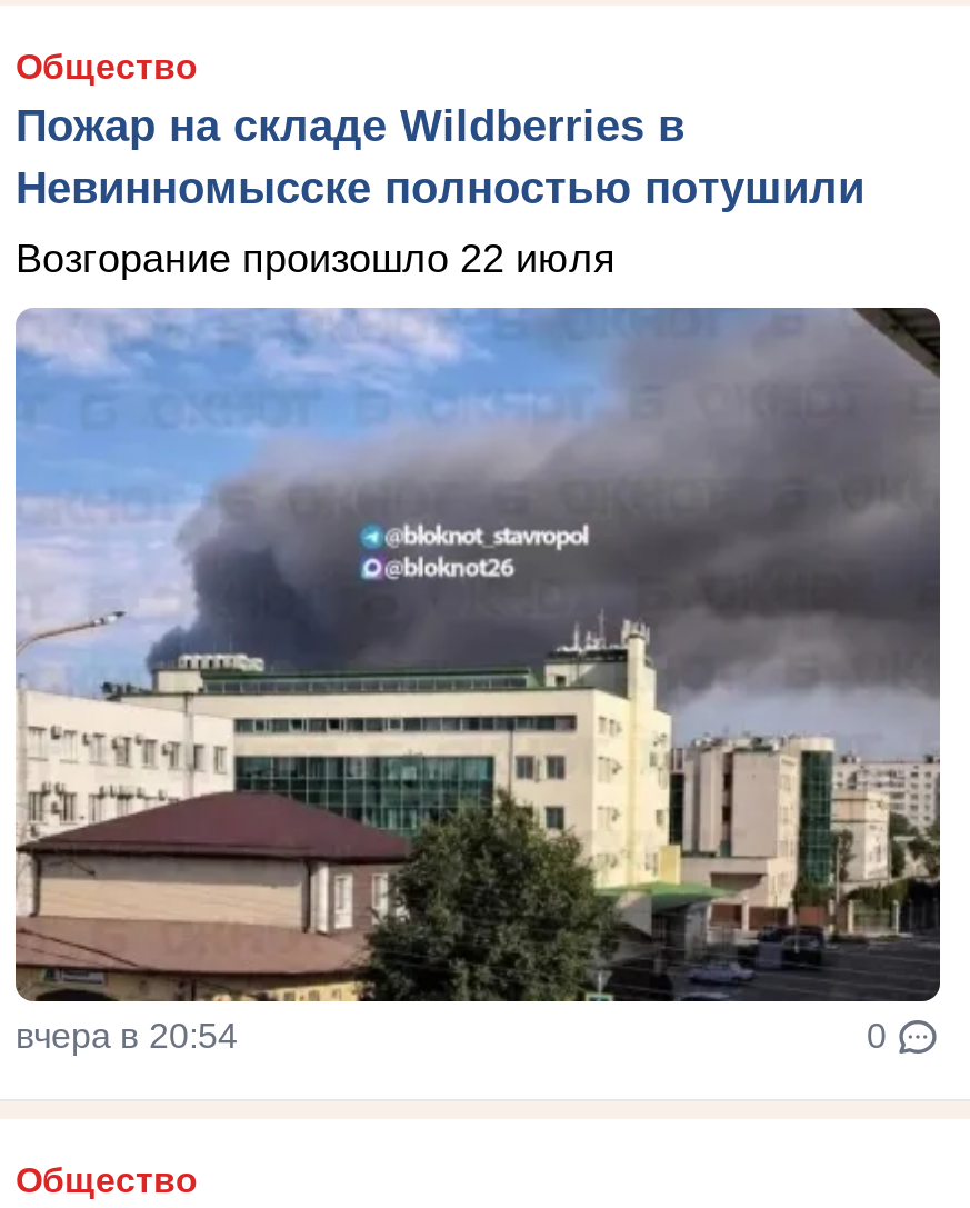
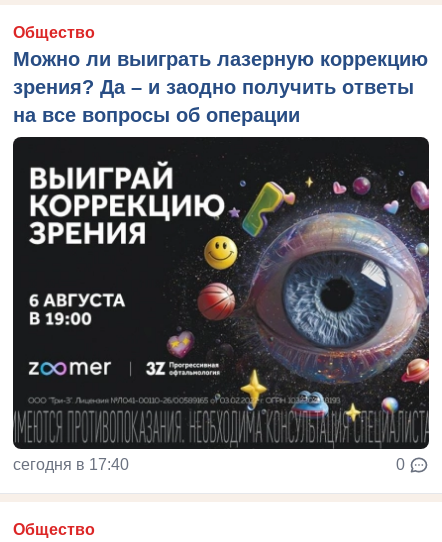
[16,100,864,280] Пожар на складе Wildberries в | Невинномысске полностью потушили | Возгорание произошло 22 июля -> [13,48,428,126] Можно ли выиграть лазерную коррекцию | зрения? Да – и заодно получить ответы | на все вопросы об операции
[13,306,940,1054] [image] | вчера в 20:54 -> [12,136,430,473] [image] | сегодня в 17:40

